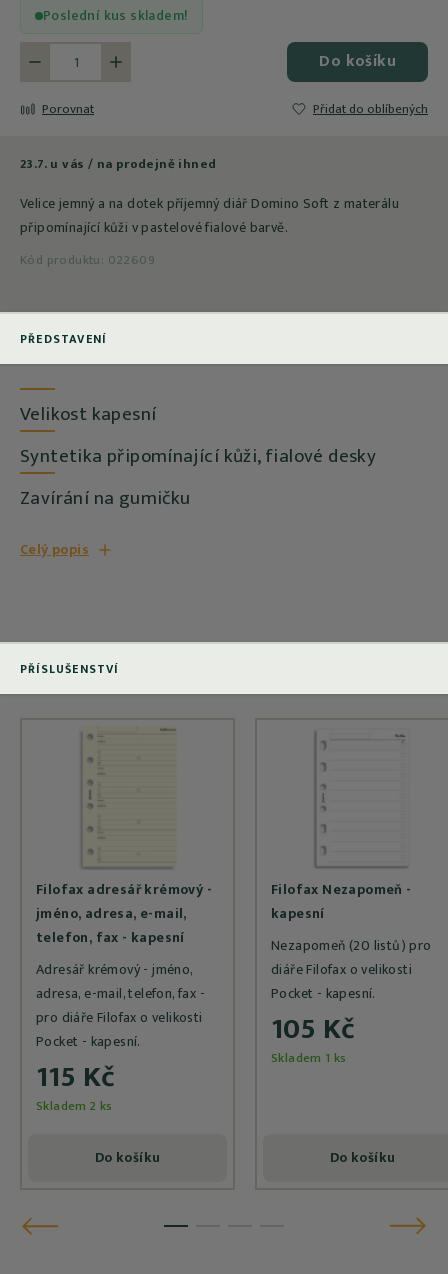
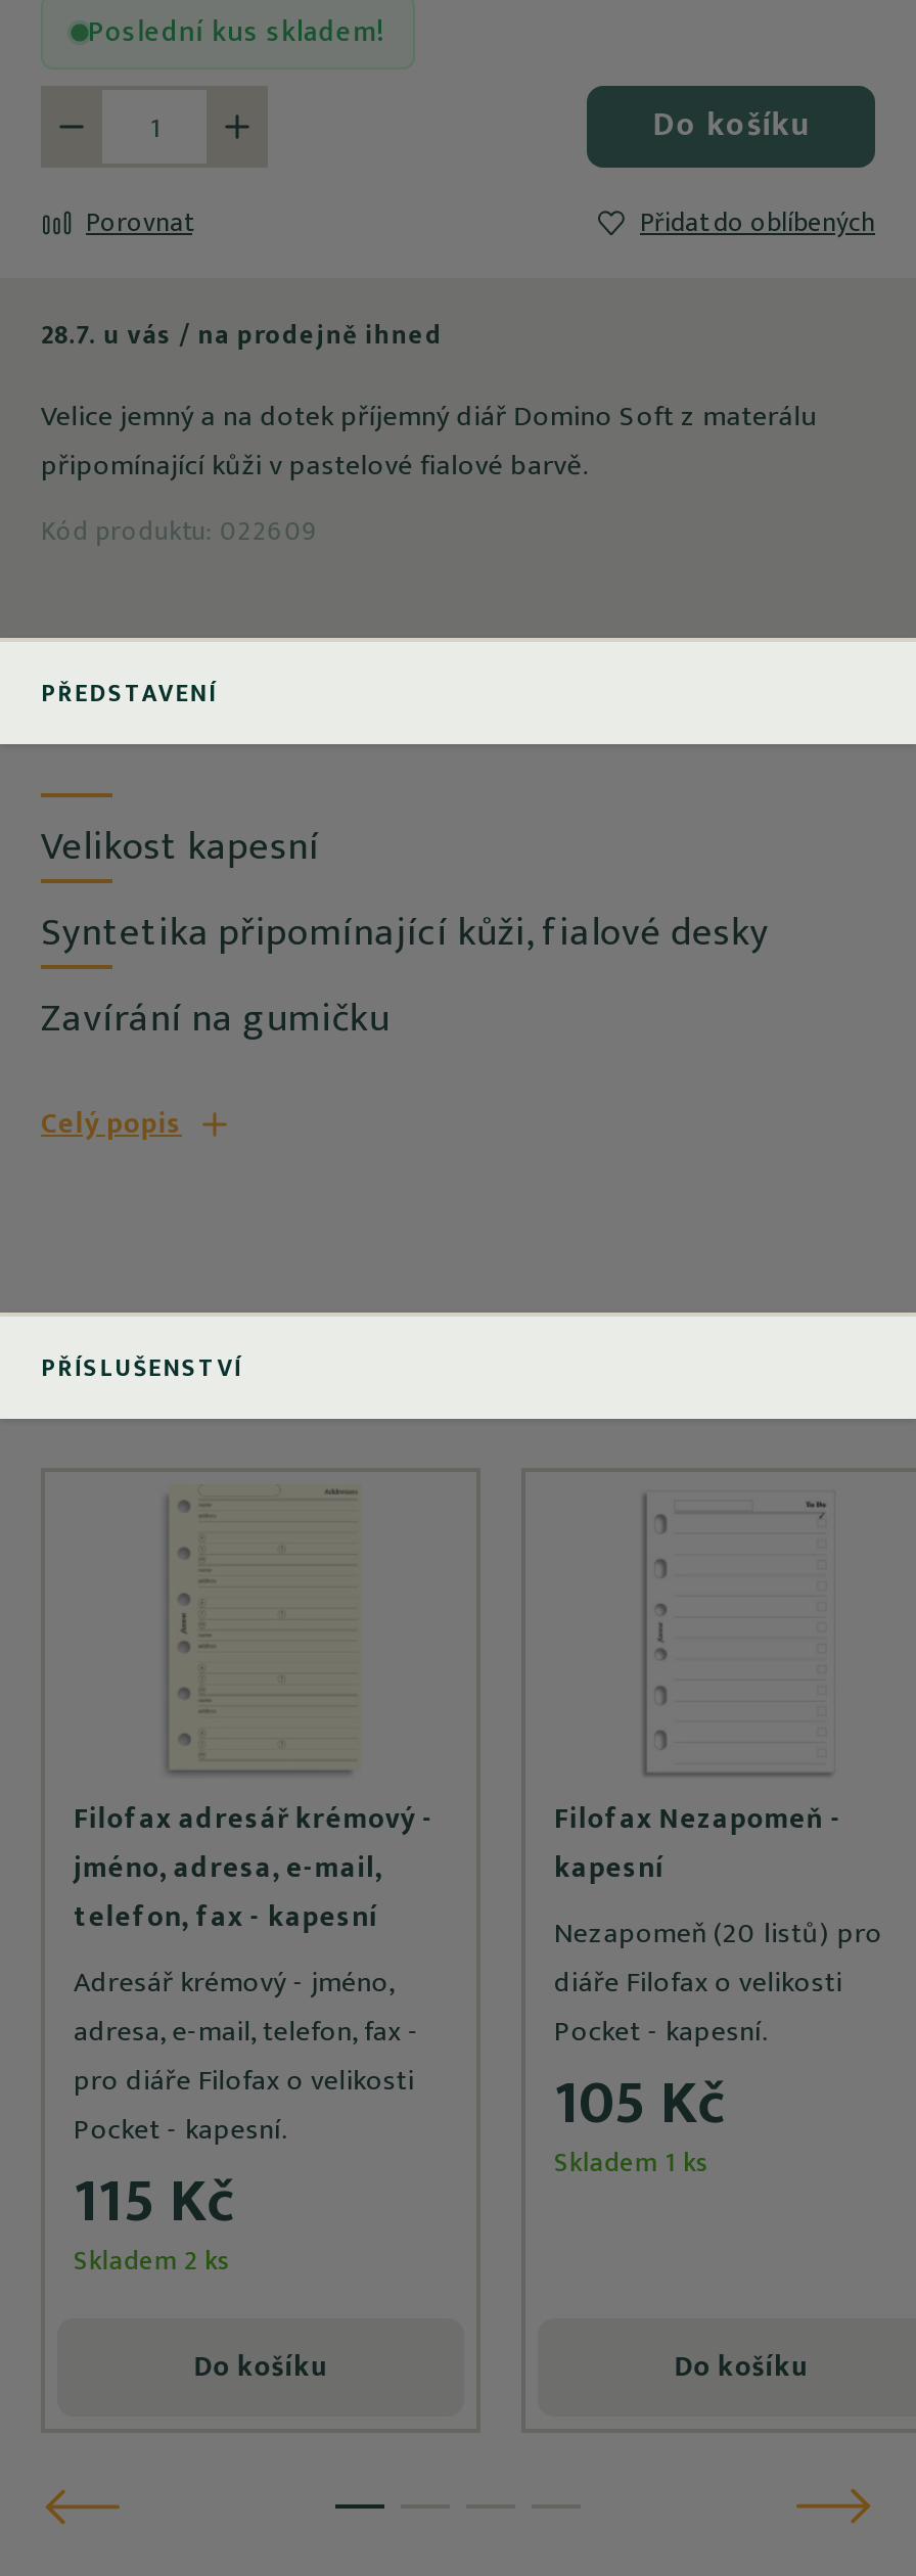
[20,153,216,175] 23.7. u vás / na prodejně ihned -> [41,314,442,359] 28.7. u vás / na prodejně ihned

